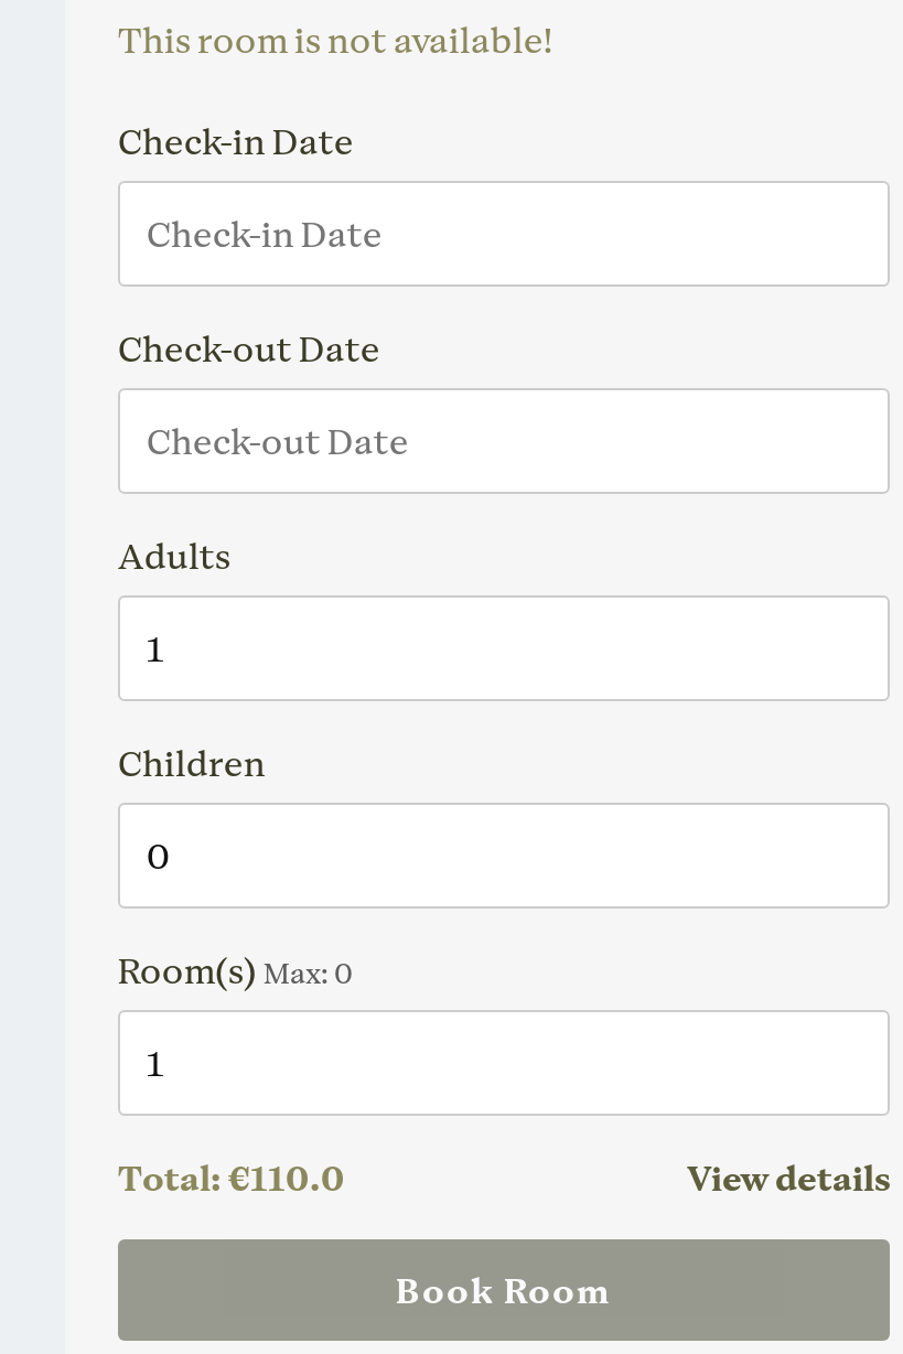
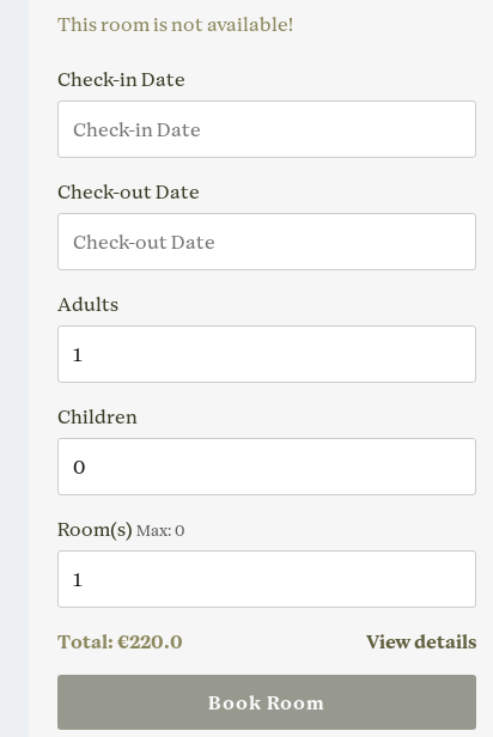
[118,1156,345,1200] Total: €110.0 -> [57,629,183,653] Total: €220.0

